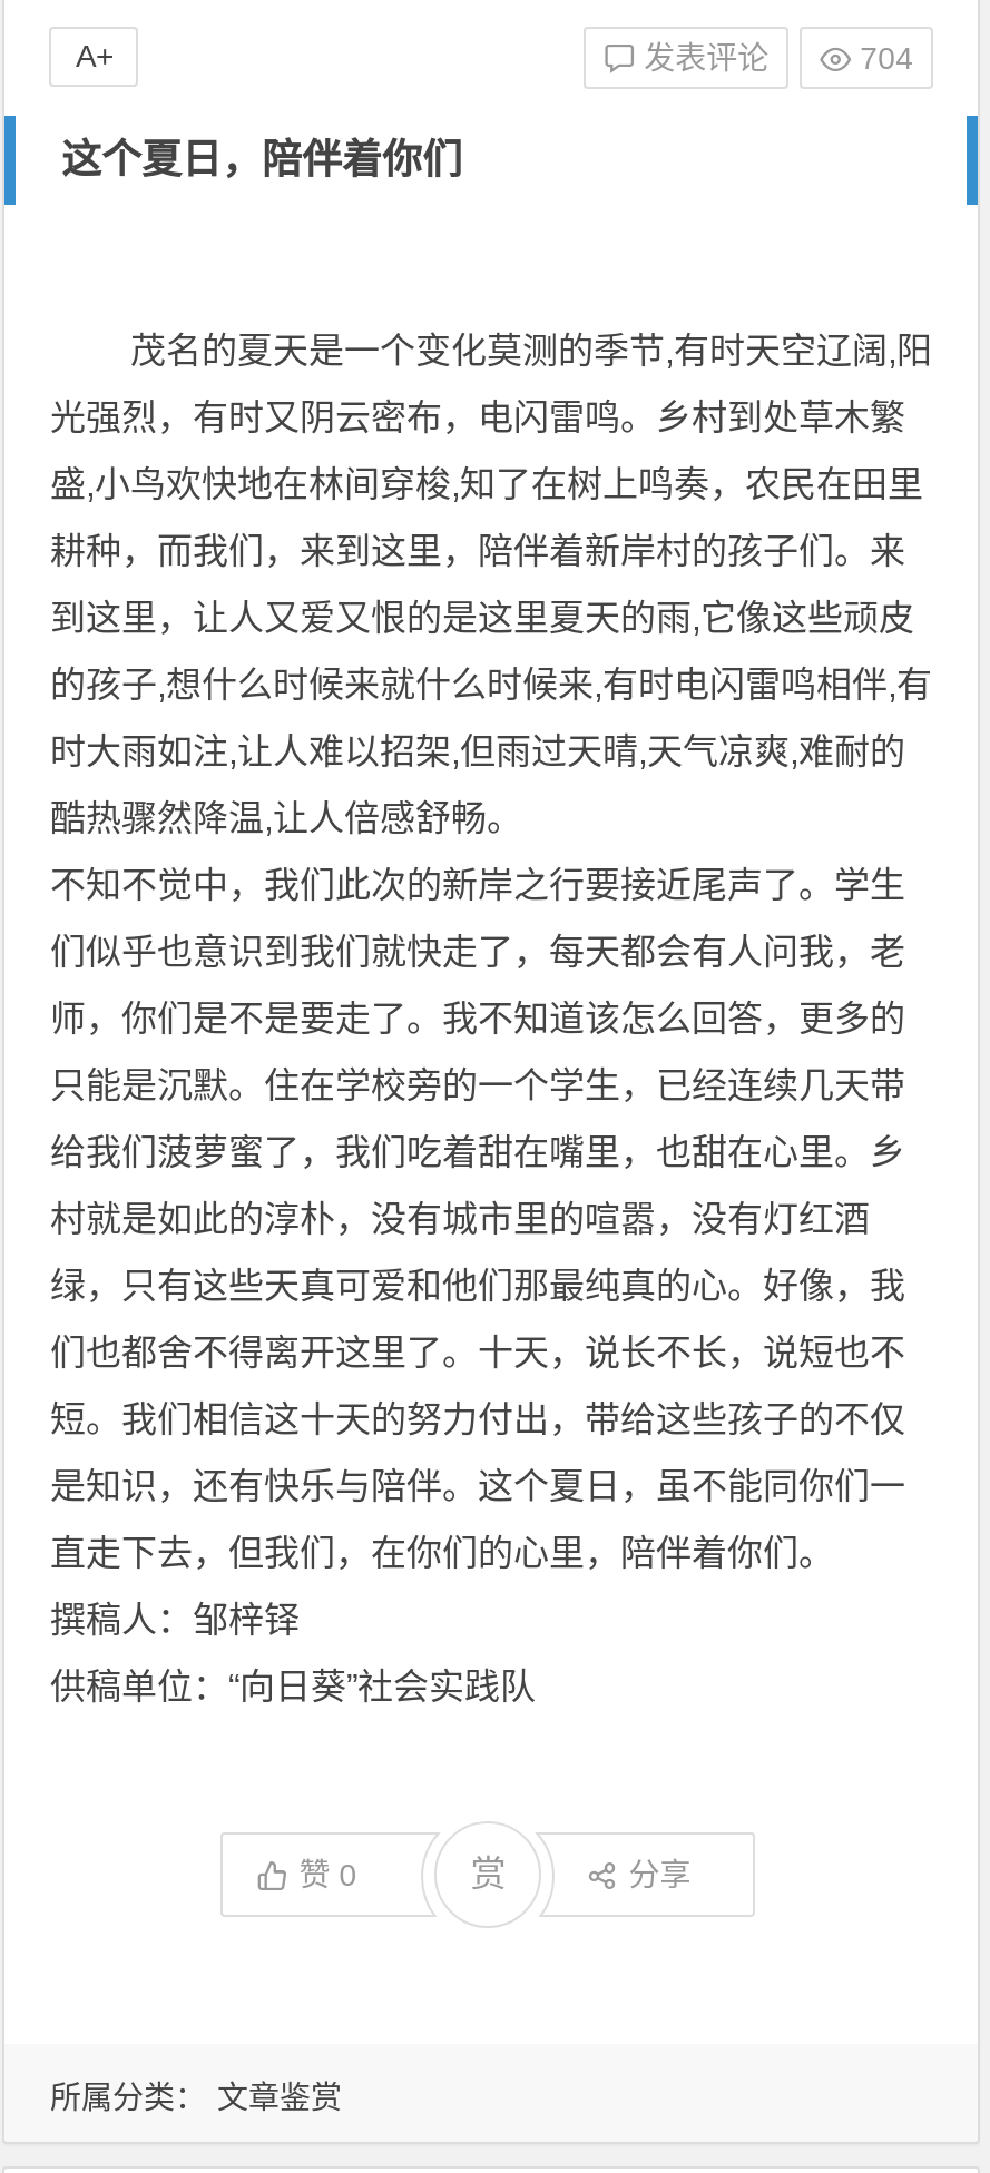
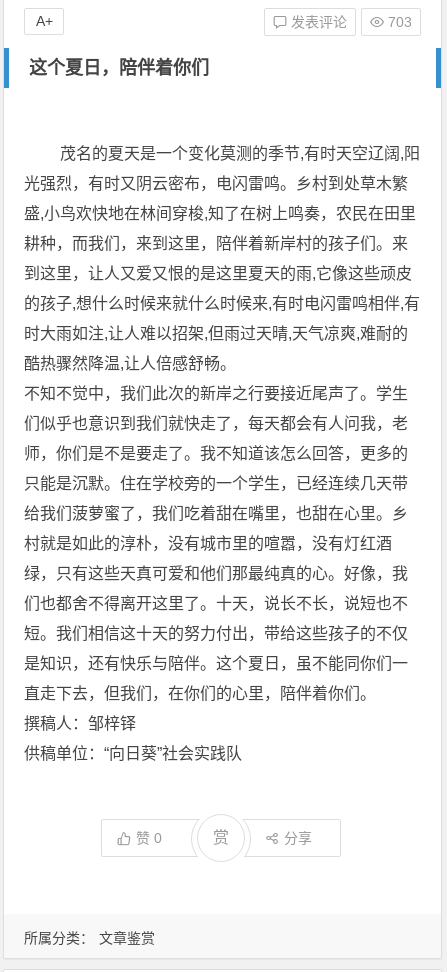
[851,40,913,76] 704 -> [384,14,412,30] 703

